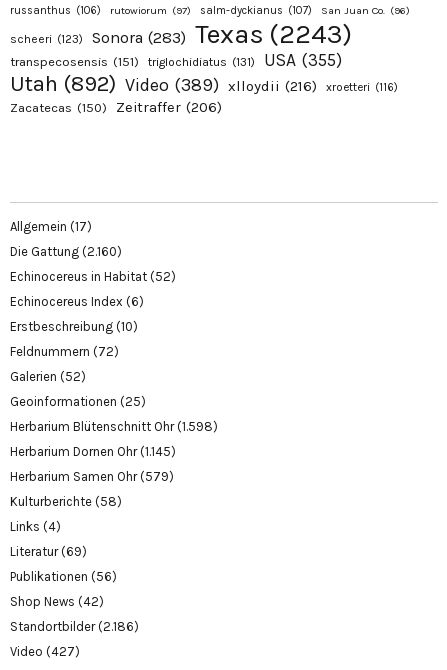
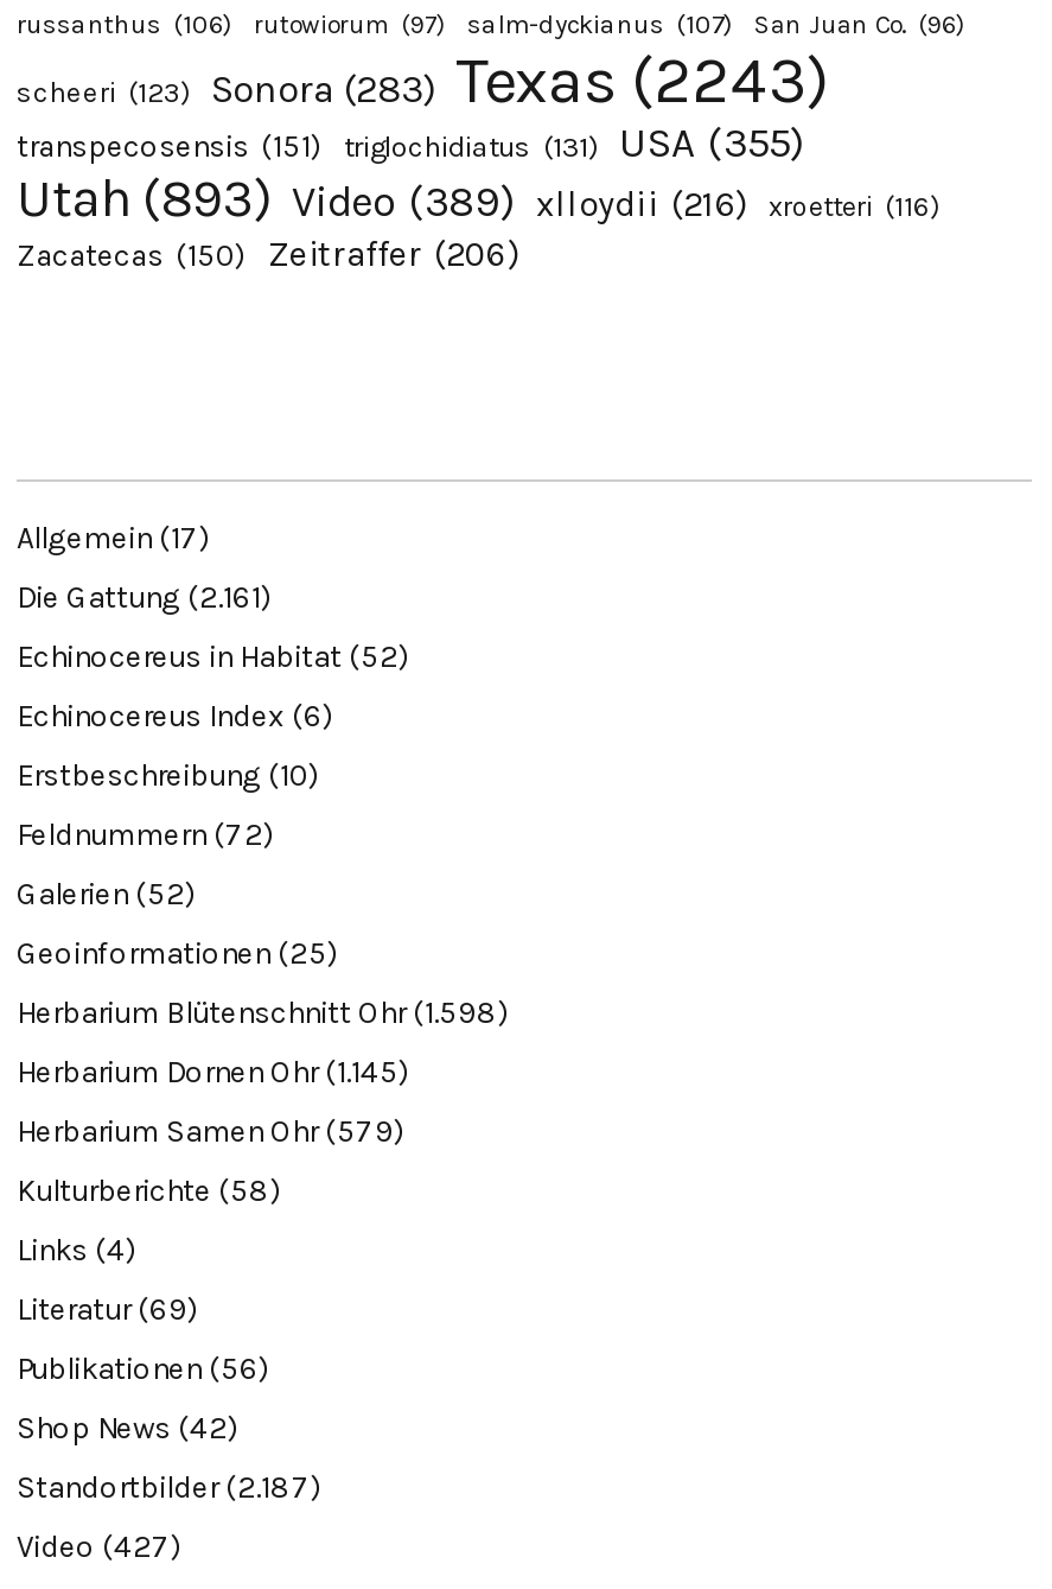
[10,70,317,97] Utah (892) Video (389) xlloydii (216) -> [17,165,747,230] Utah (893) Video (389) xlloydii (216)
[10,244,122,259] Die Gattung (2.160) -> [17,578,273,614] Die Gattung (2.161)
[10,619,139,634] Standortbilder (2.186) -> [17,1468,323,1504] Standortbilder (2.187)

